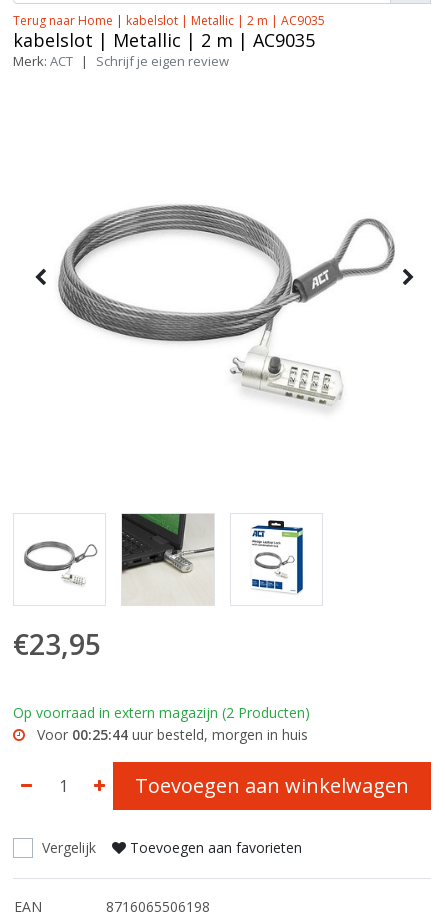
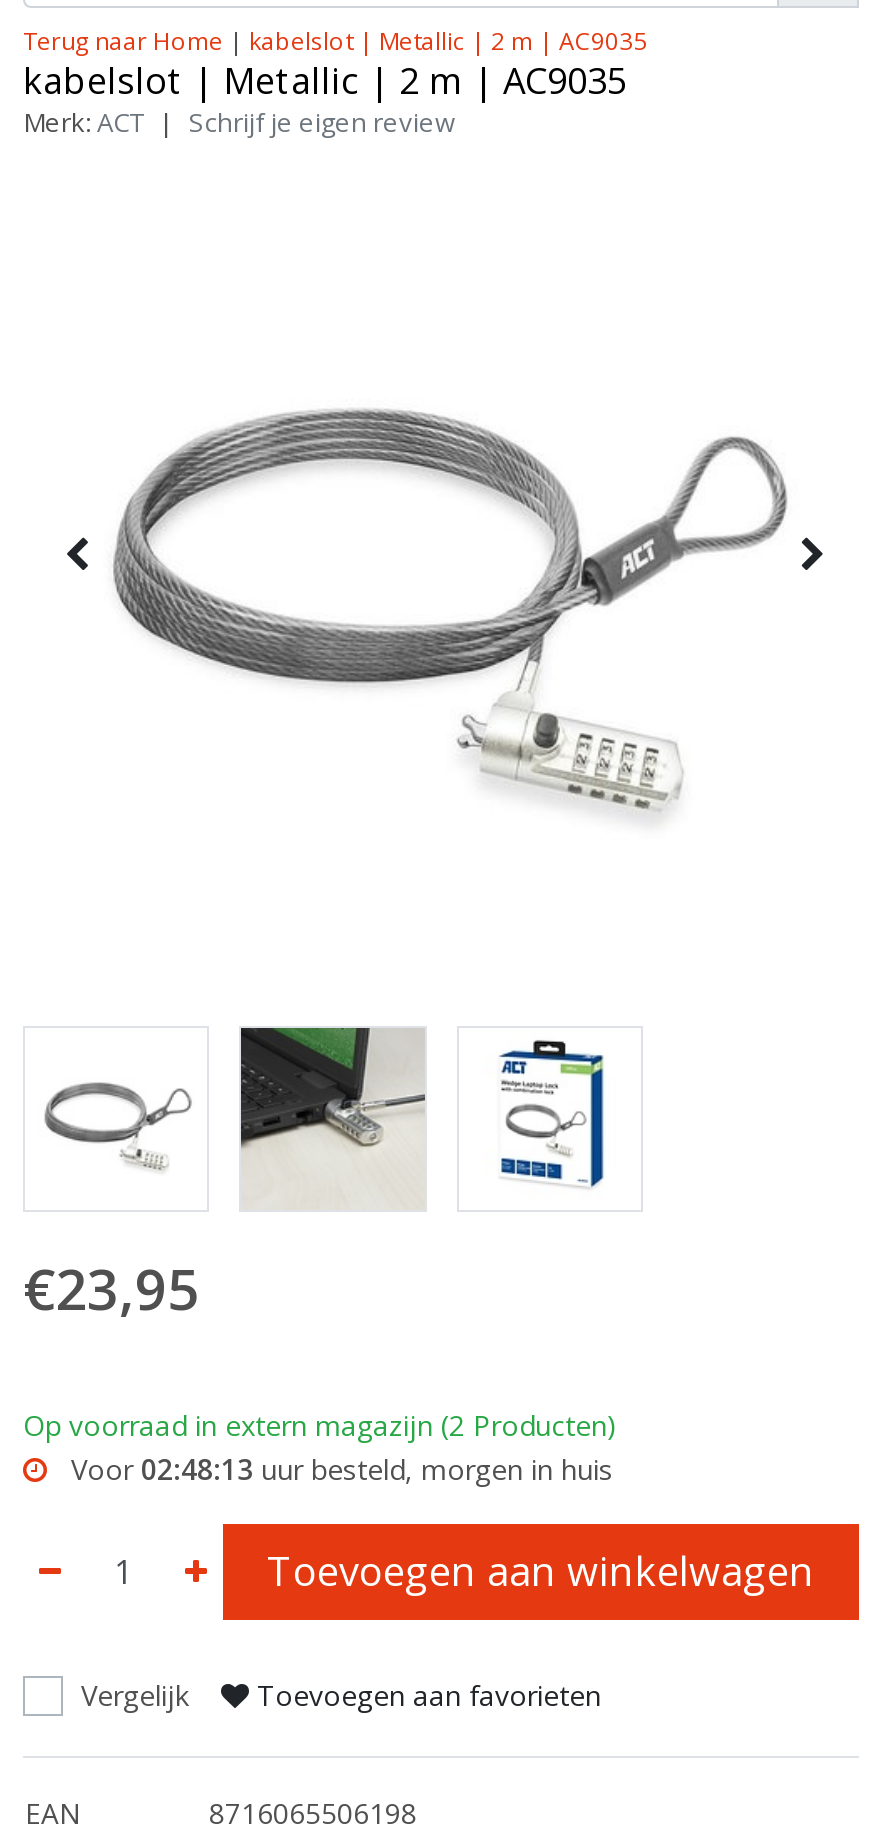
[37,725,308,744] Voor 00:25:44 uur besteld, morgen in huis -> [71,1450,613,1488] Voor 02:48:13 uur besteld, morgen in huis

